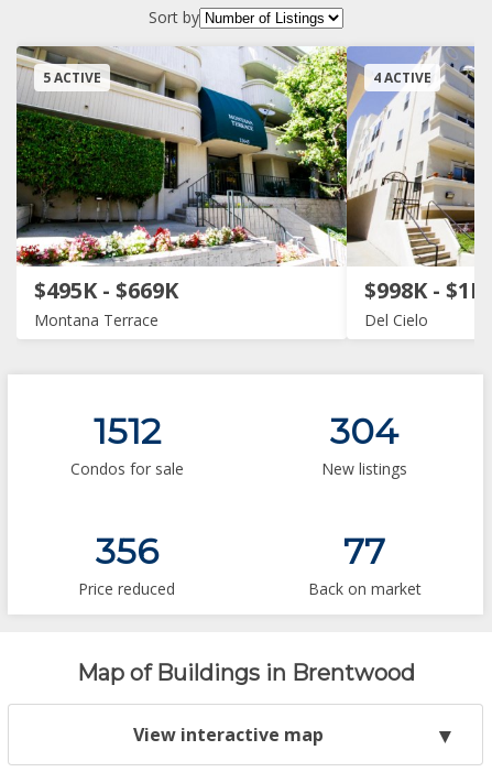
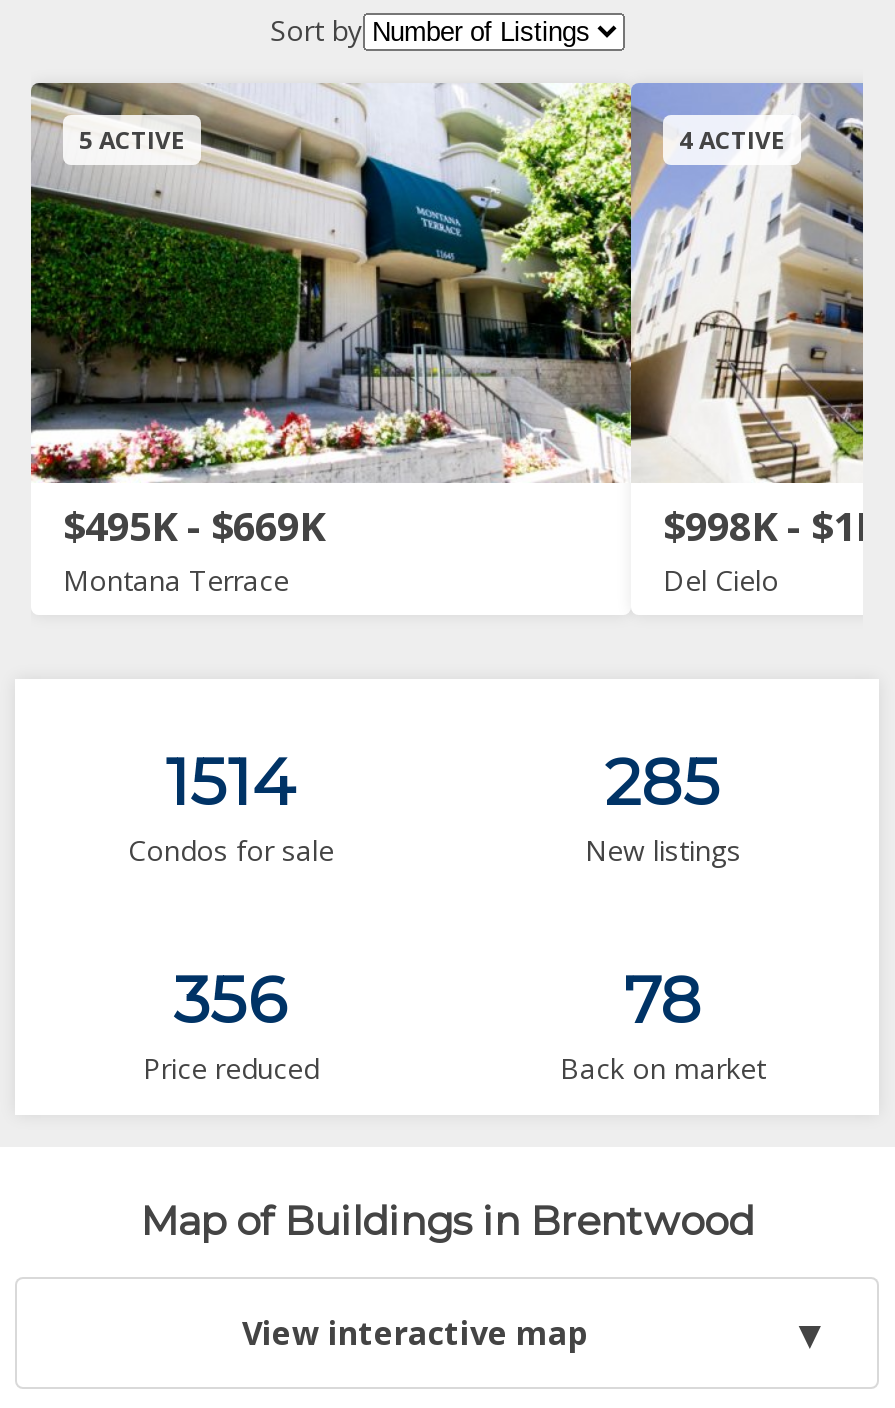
[93,410,160,453] 1512 -> [166,743,296,821] 1514
[330,410,398,453] 304 -> [605,743,721,821] 285
[343,530,385,573] 77 -> [624,961,702,1039] 78

